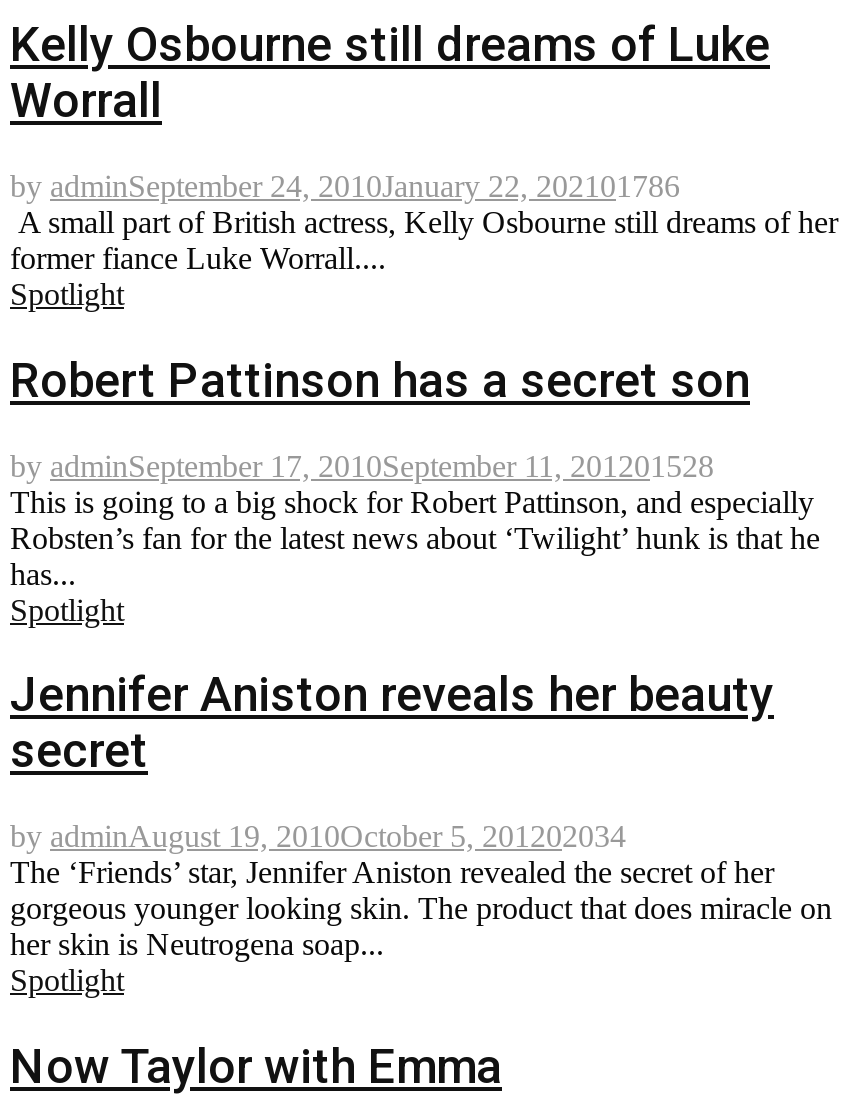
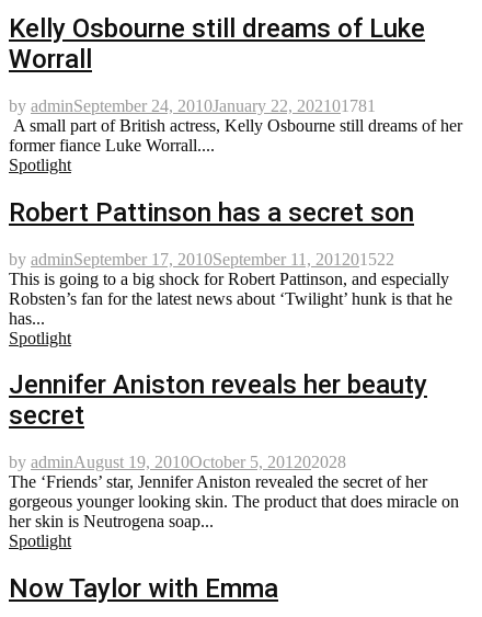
[10,168,680,202] by adminSeptember 24, 2010January 22, 2021 01786 -> [9,96,376,115] by adminSeptember 24, 2010January 22, 2021 01781
[10,448,714,482] by adminSeptember 17, 2010September 11, 201201528 -> [9,249,394,268] by adminSeptember 17, 2010September 11, 201201522
[10,820,626,854] by adminAugust 19, 2010October 5, 201202034 -> [9,453,346,472] by adminAugust 19, 2010October 5, 201202028

